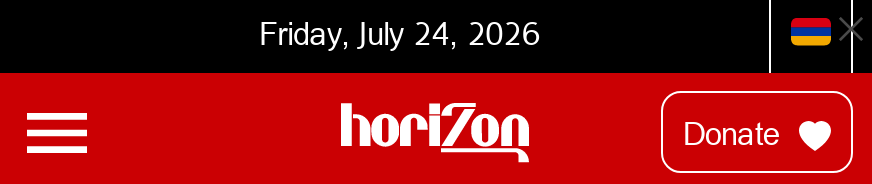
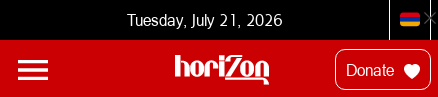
[259,12,539,50] Friday, July 24, 2026 -> [127,9,282,28] Tuesday, July 21, 2026

